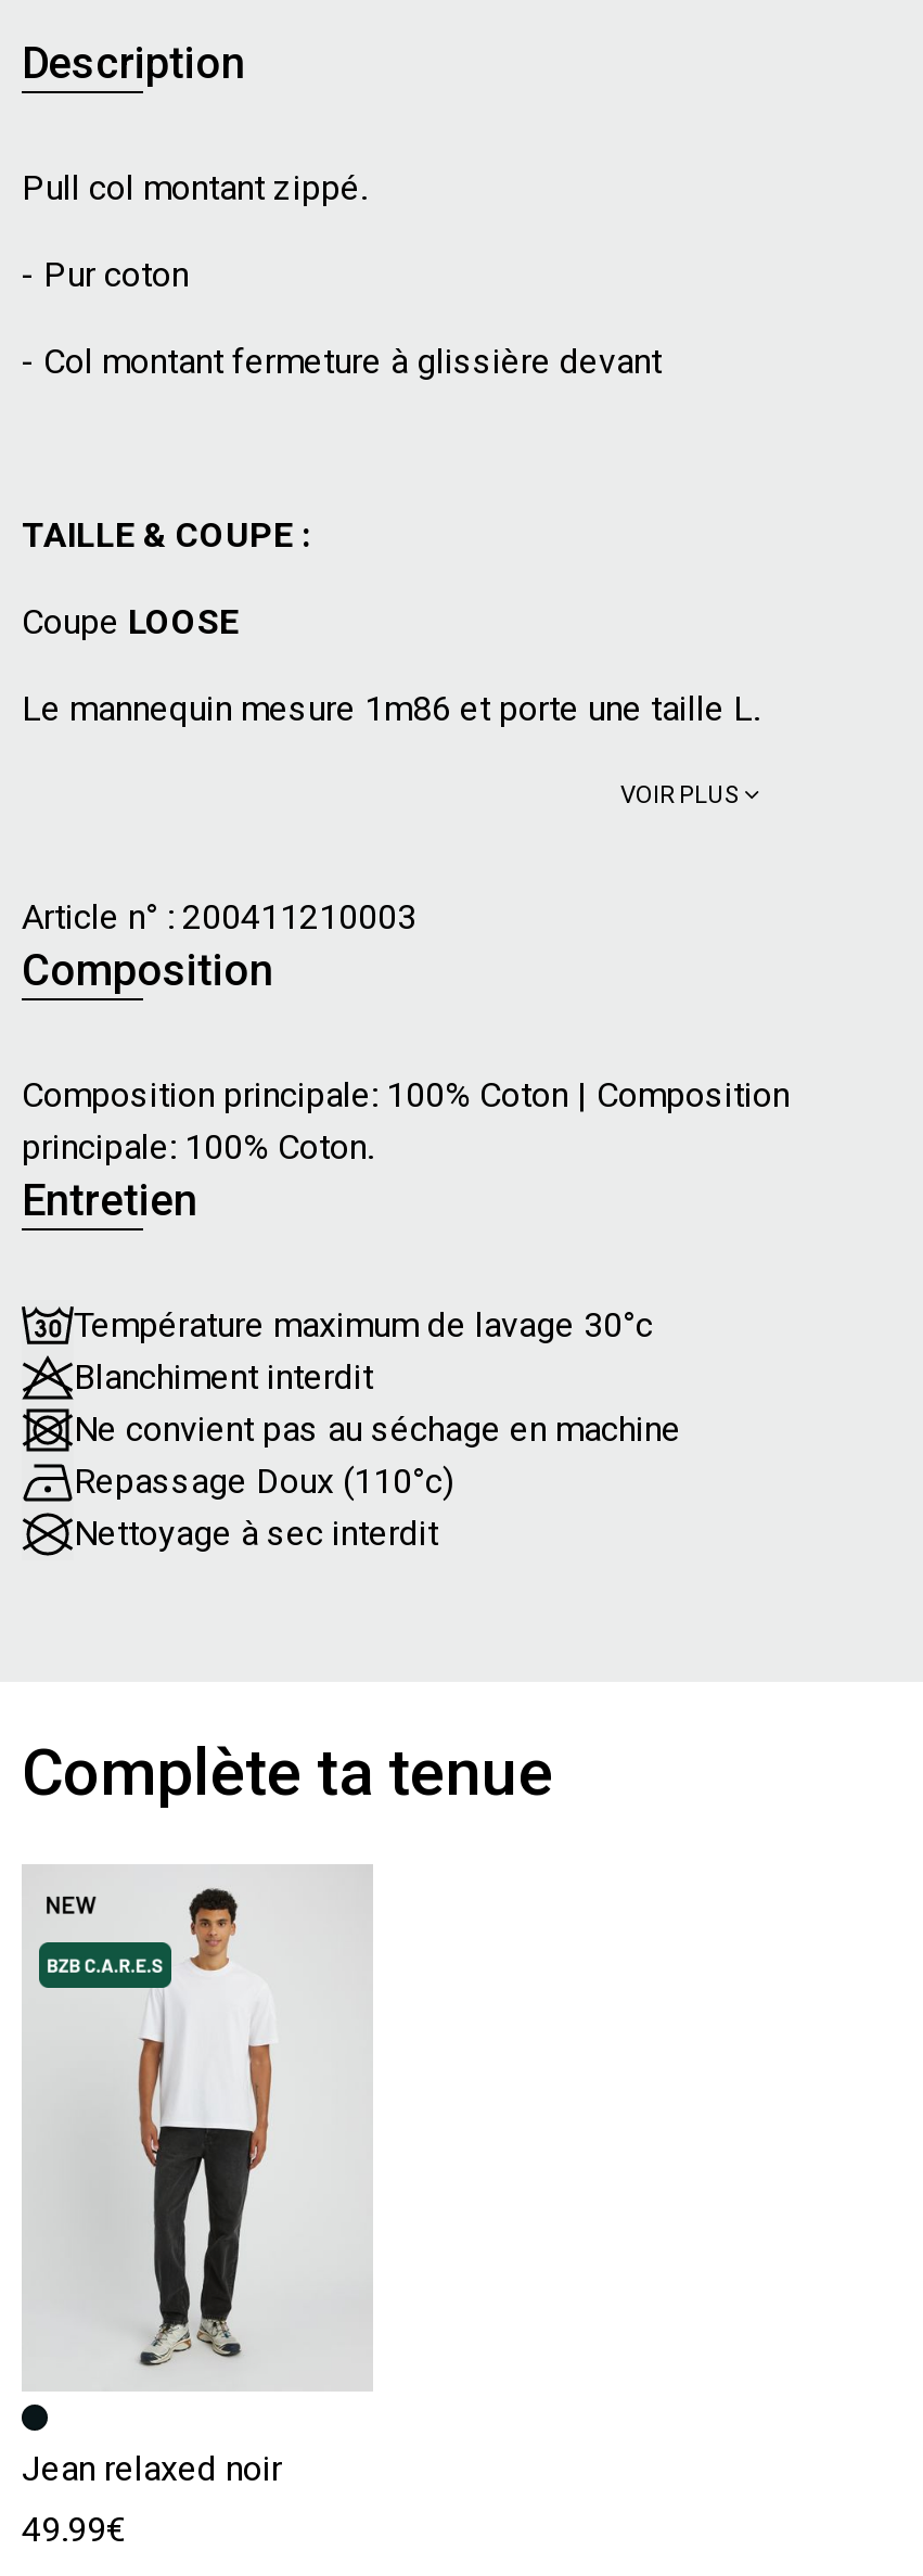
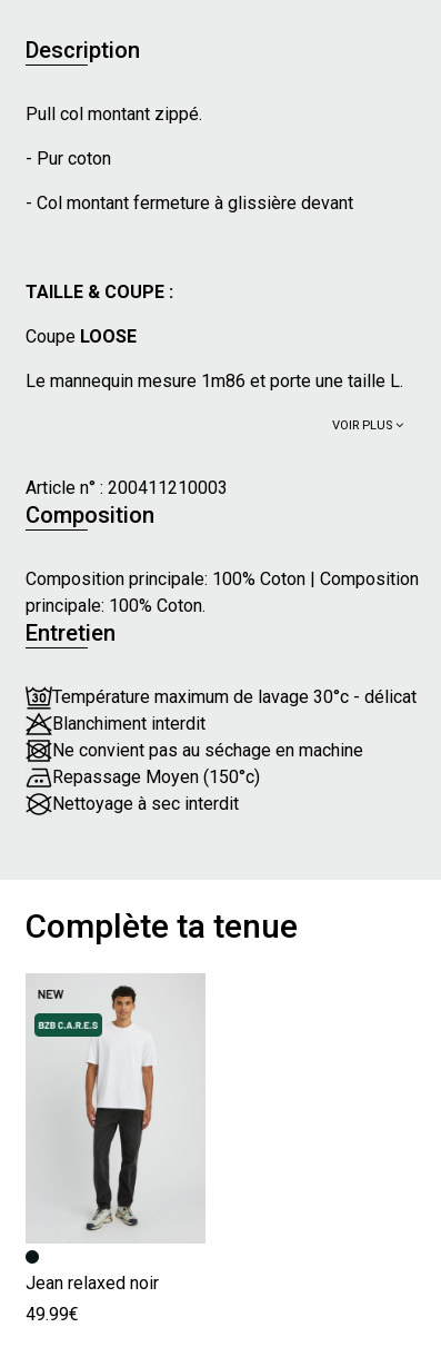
[74,1304,653,1345] Température maximum de lavage 30°c -> [52,686,417,707] Température maximum de lavage 30°c - délicat
[74,1460,453,1501] Repassage Doux (110°c) -> [52,766,260,787] Repassage Moyen (150°c)

